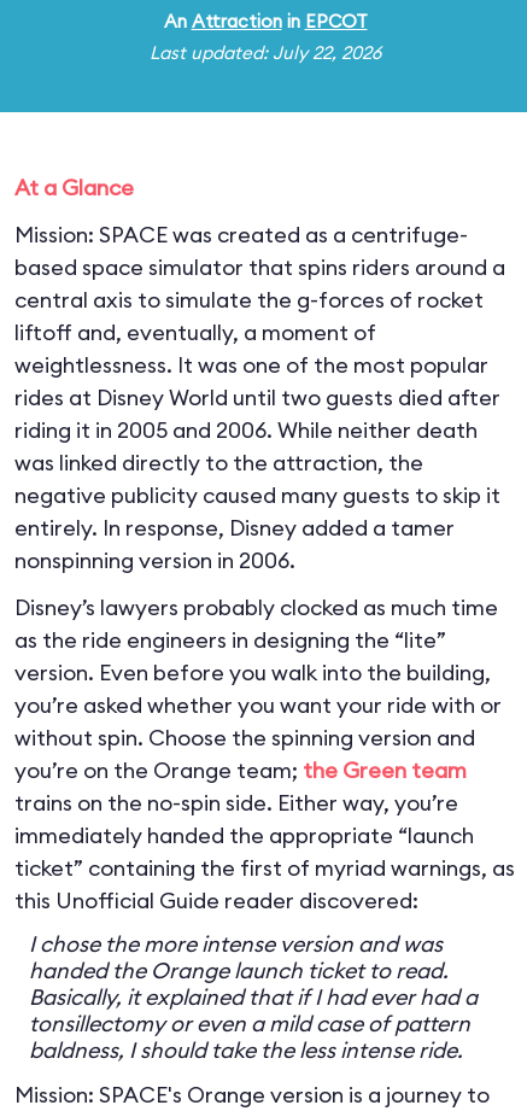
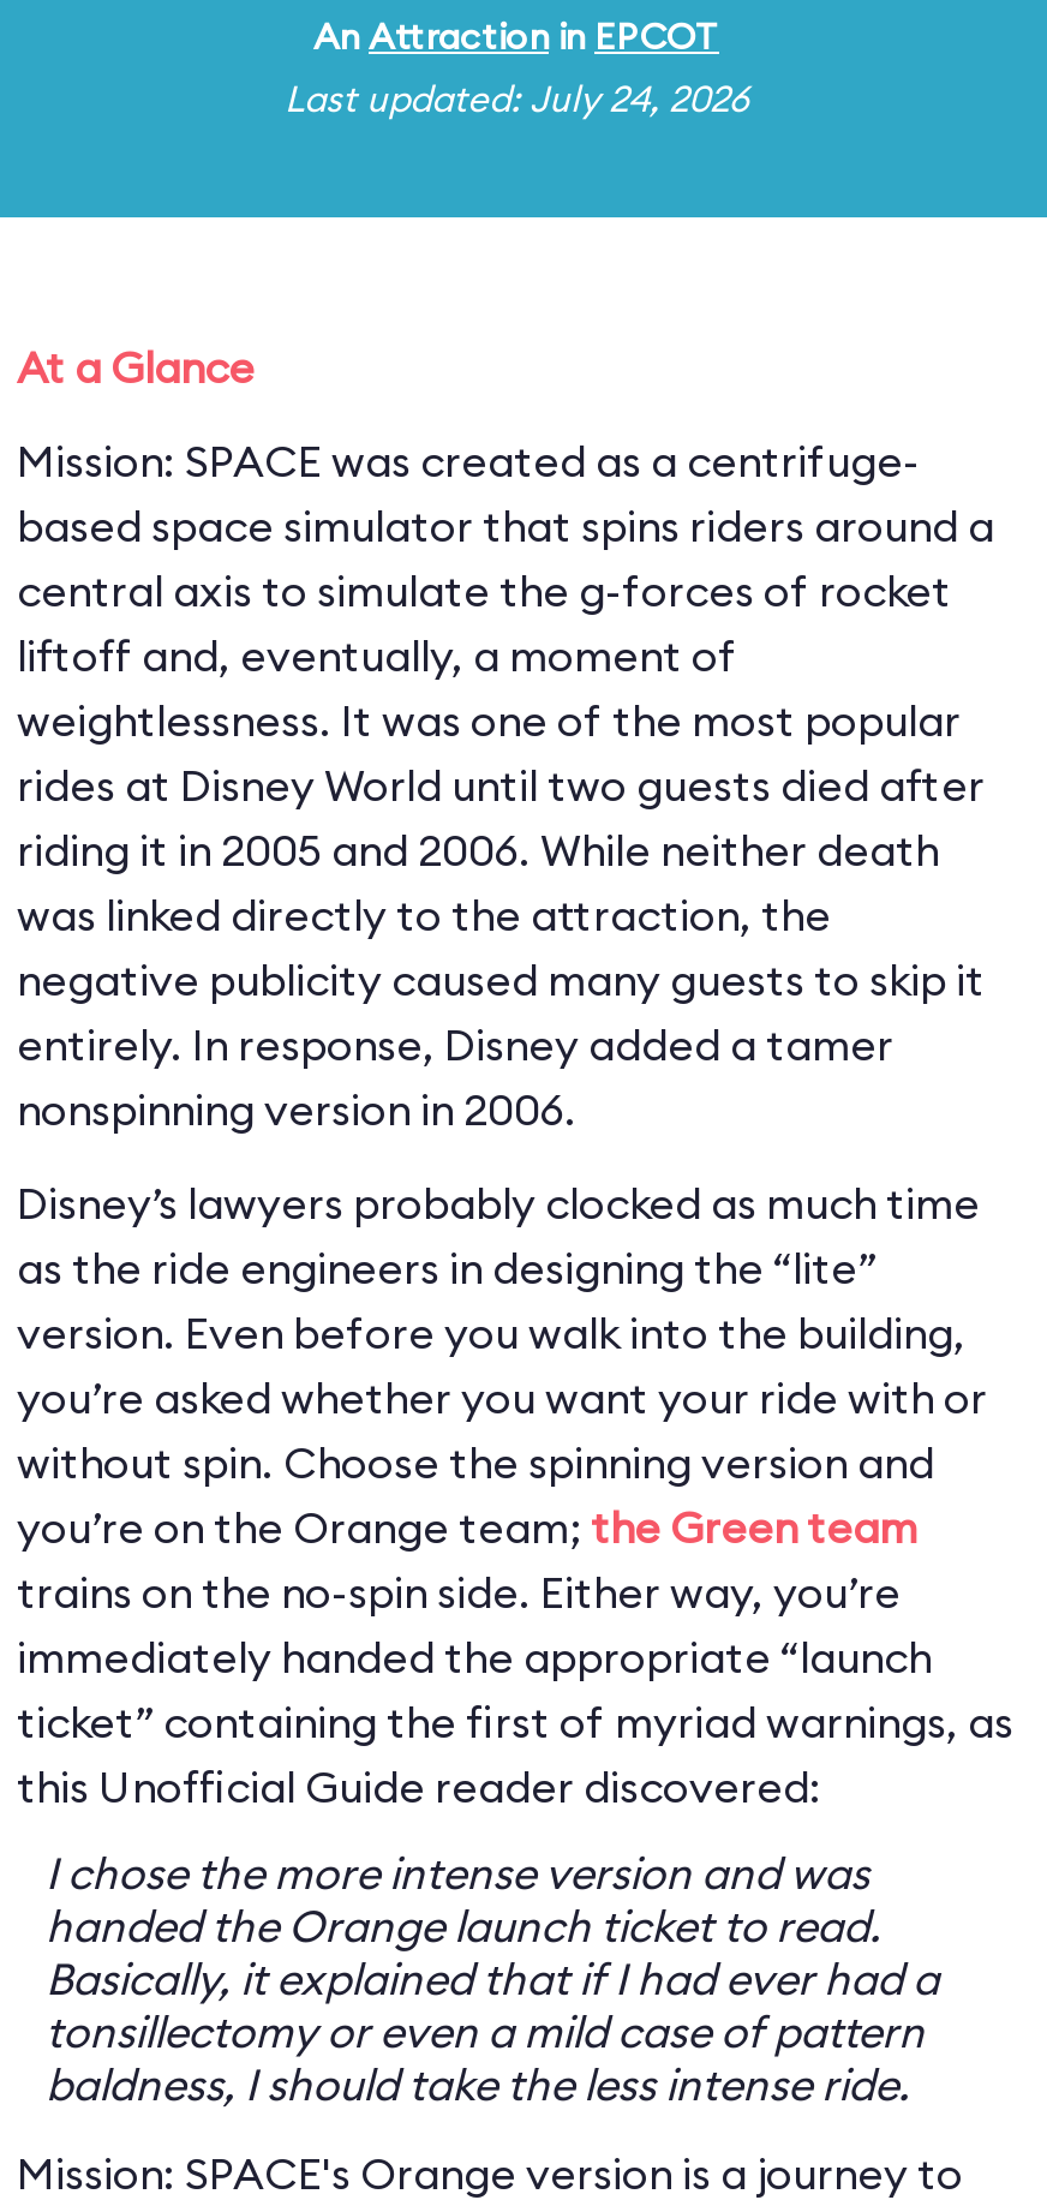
[150,41,381,64] Last updated: July 22, 2026 -> [285,76,748,121] Last updated: July 24, 2026

